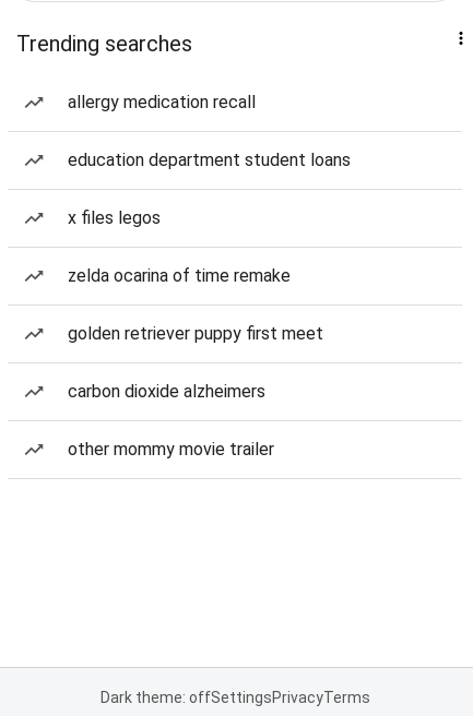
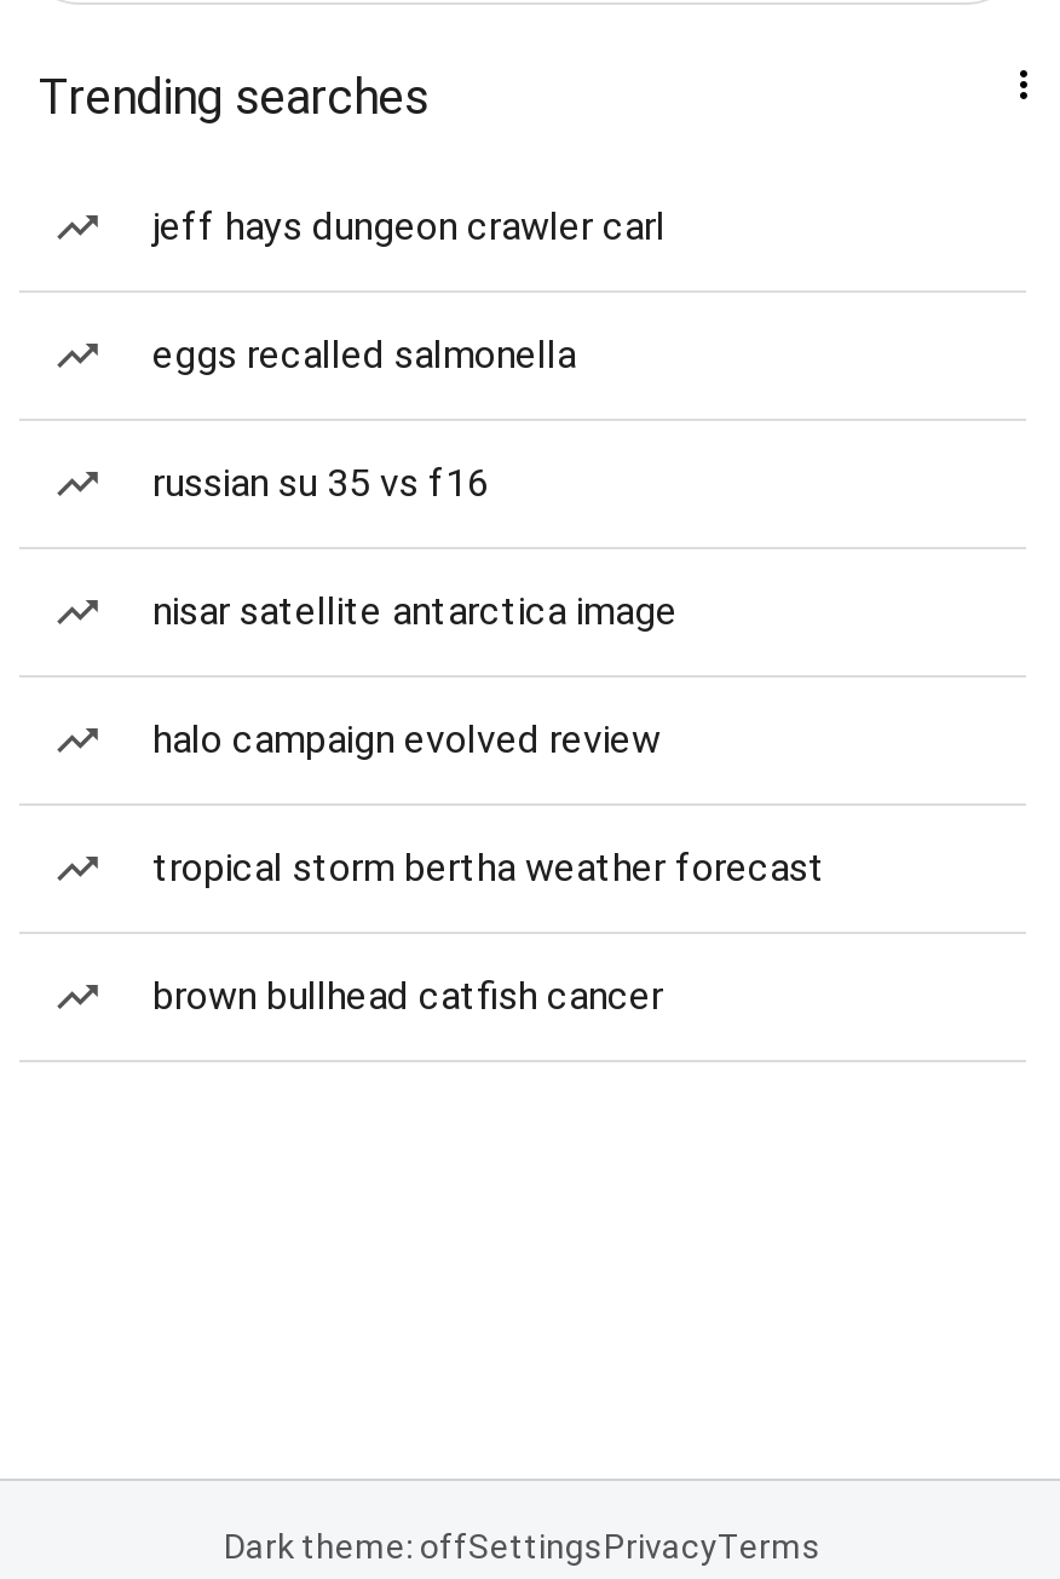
[68,92,256,112] allergy medication recall -> [152,203,666,249] jeff hays dungeon crawler carl
[68,150,351,170] education department student loans -> [152,332,576,378] eggs recalled salmonella
[68,207,161,228] x files legos -> [152,460,489,506] russian su 35 vs f16
[68,265,291,286] zelda ocarina of time remake -> [152,588,678,634] nisar satellite antarctica image
[68,323,323,344] golden retriever puppy first meet -> [152,716,661,762] halo campaign evolved review
[68,381,265,402] carbon dioxide alzheimers -> [152,845,825,891] tropical storm bertha weather forecast
[68,439,274,460] other mommy movie trailer -> [152,973,663,1019] brown bullhead catfish cancer

